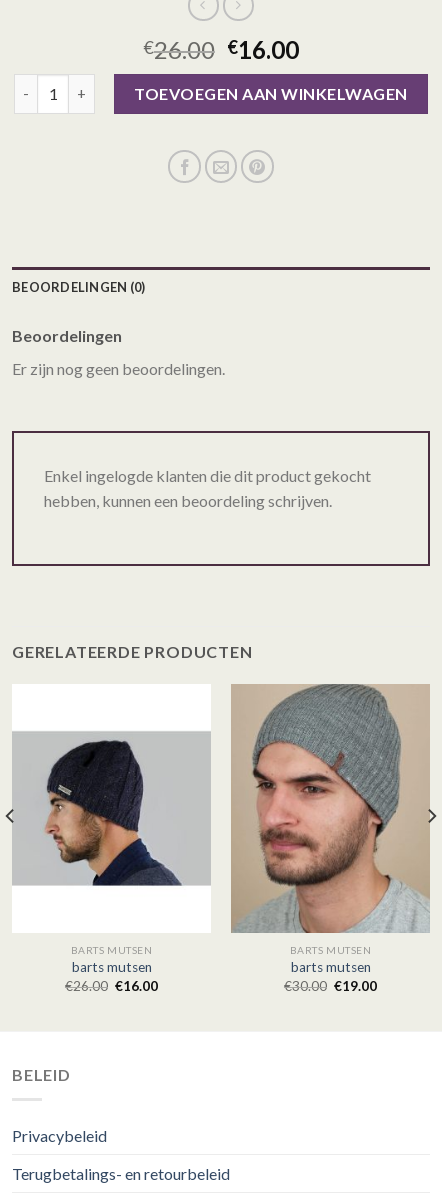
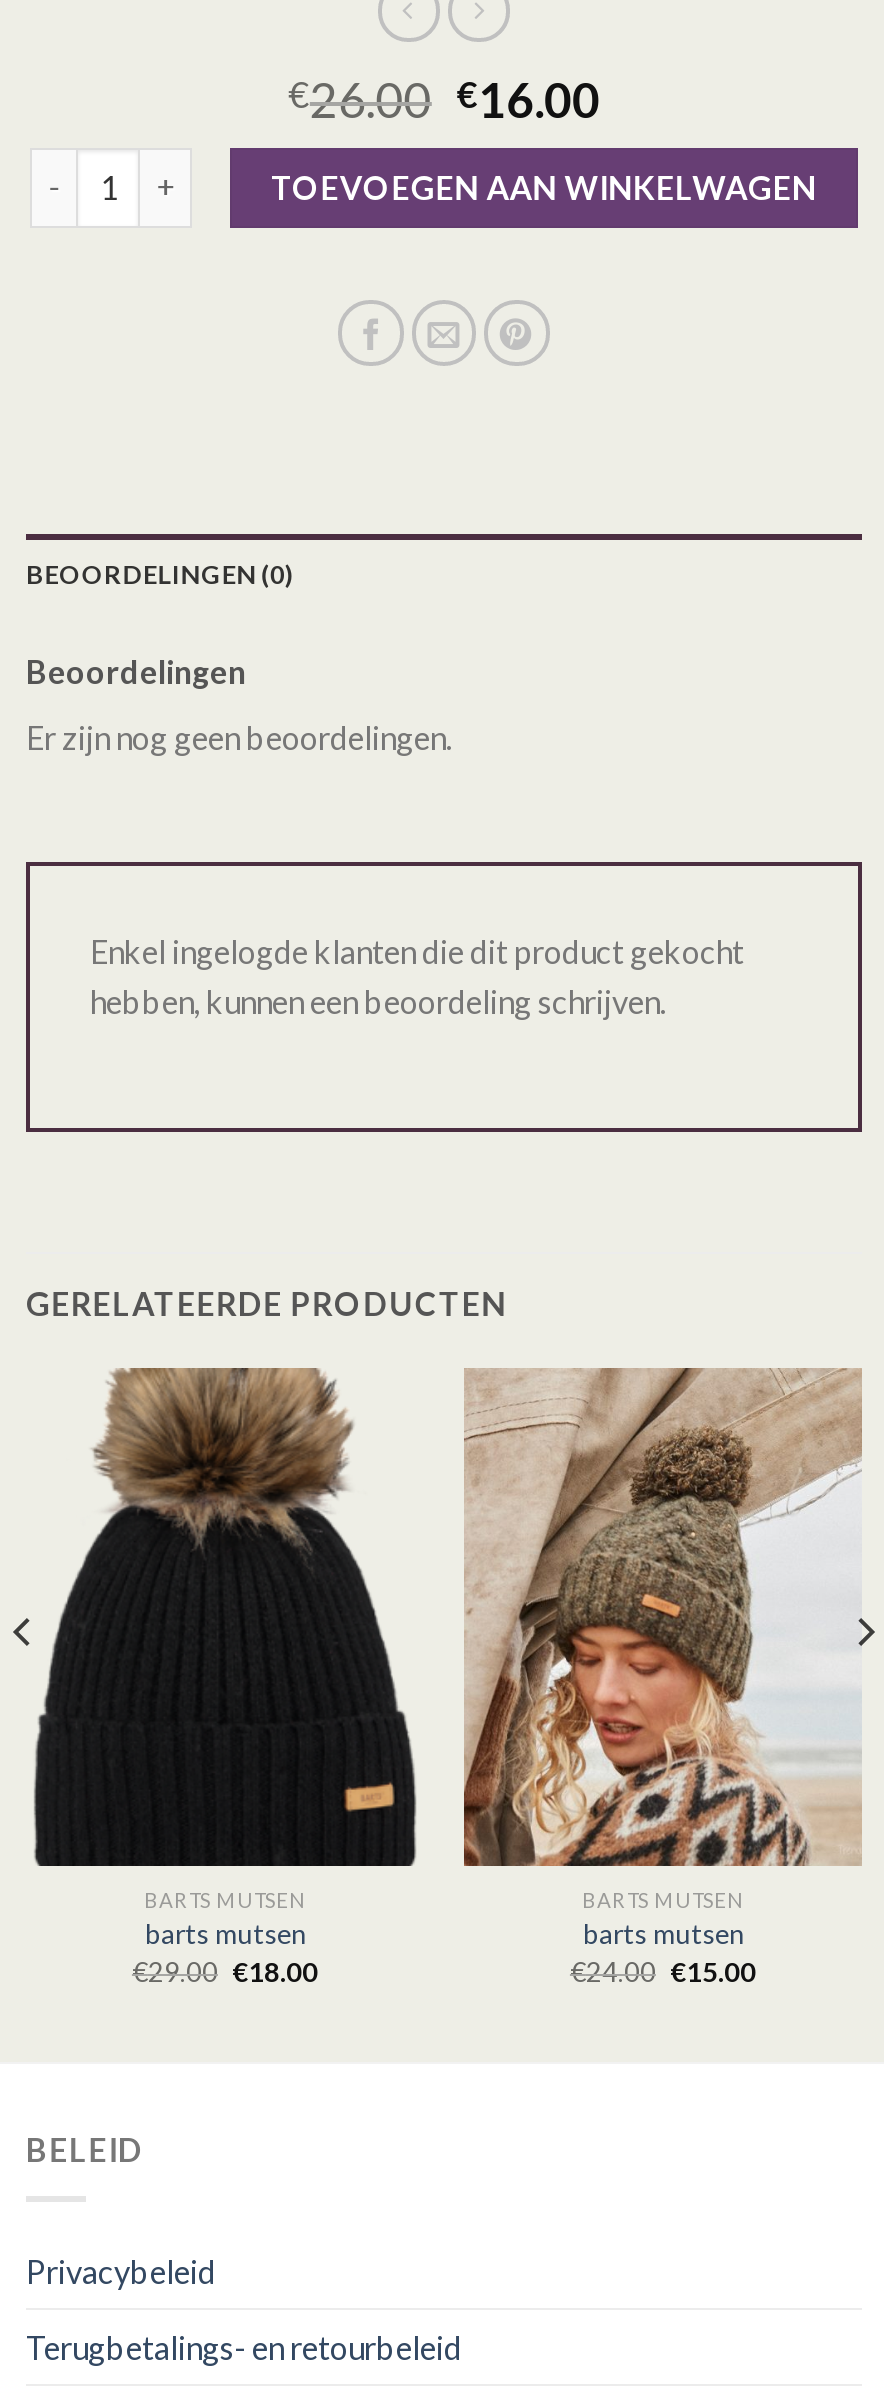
[12,684,211,933] [image] -> [28,1366,422,1868] [image]
[232,684,430,933] [image] -> [464,1368,860,1868] [image]
[65,978,158,994] €26.00 €16.00 -> [132,1955,318,1987] €29.00 €18.00
[284,978,377,994] €30.00 €19.00 -> [570,1955,756,1987] €24.00 €15.00

